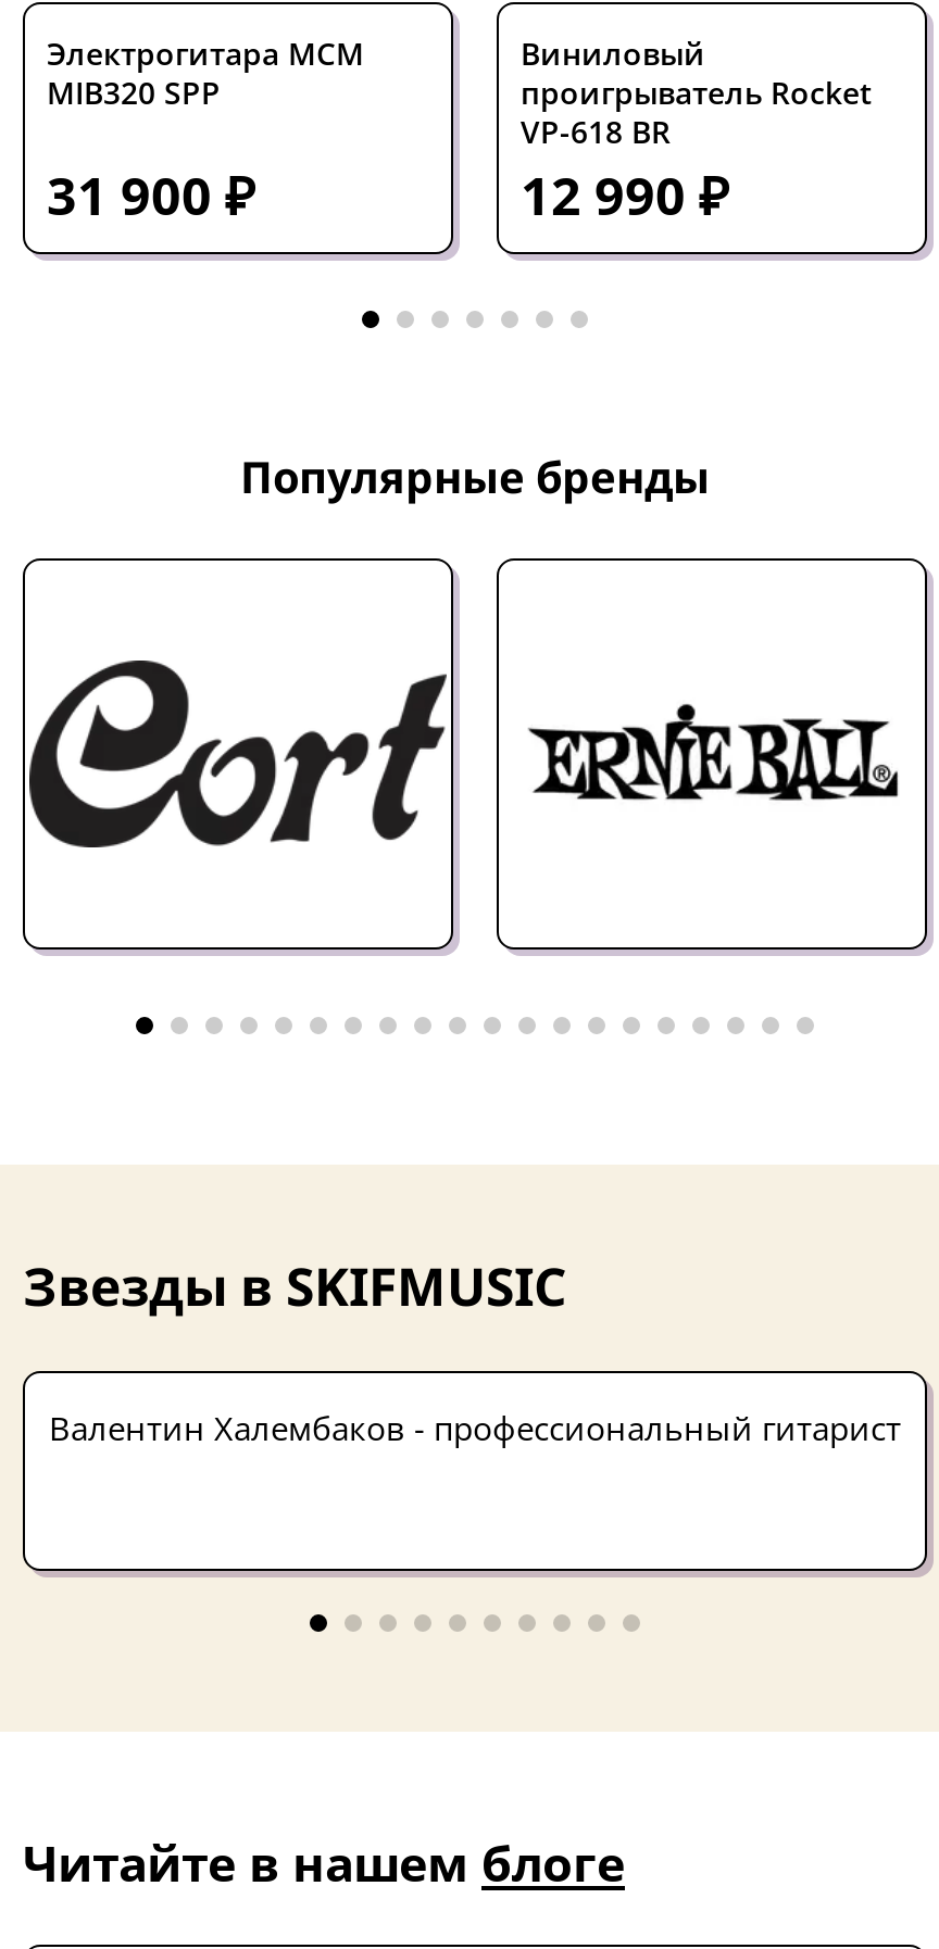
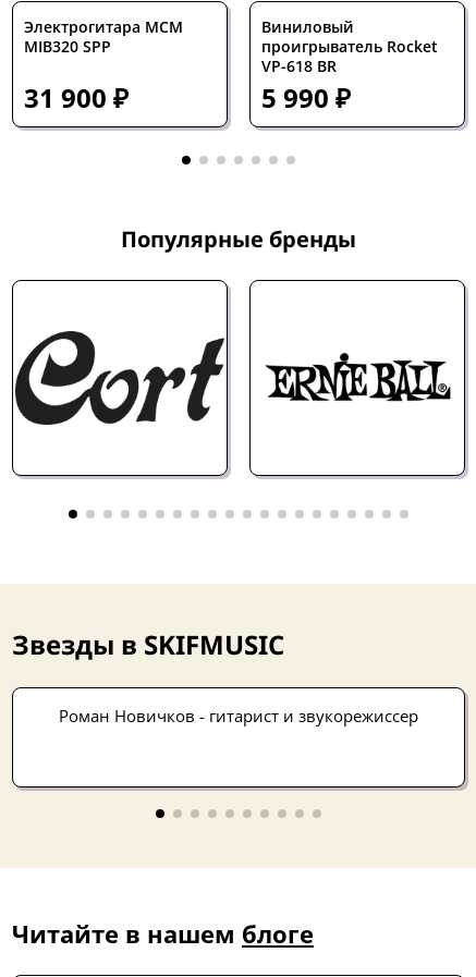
[521,159,729,230] 12 990 ₽ -> [261,80,351,115] 5 990 ₽
[49,1406,901,1449] Валентин Халембаков - профессиональный гитарист -> [59,705,418,726] Роман Новичков - гитарист и звукорежиссер

